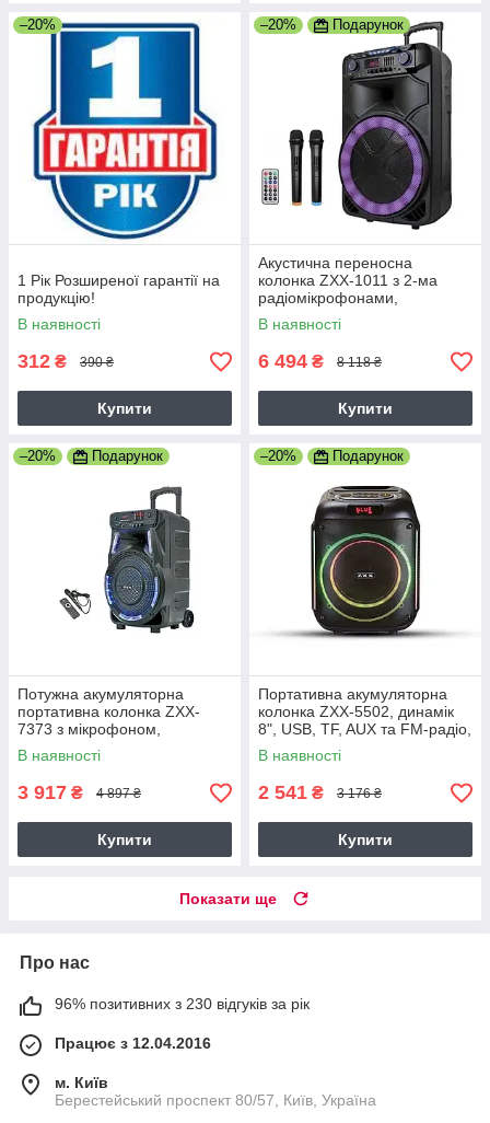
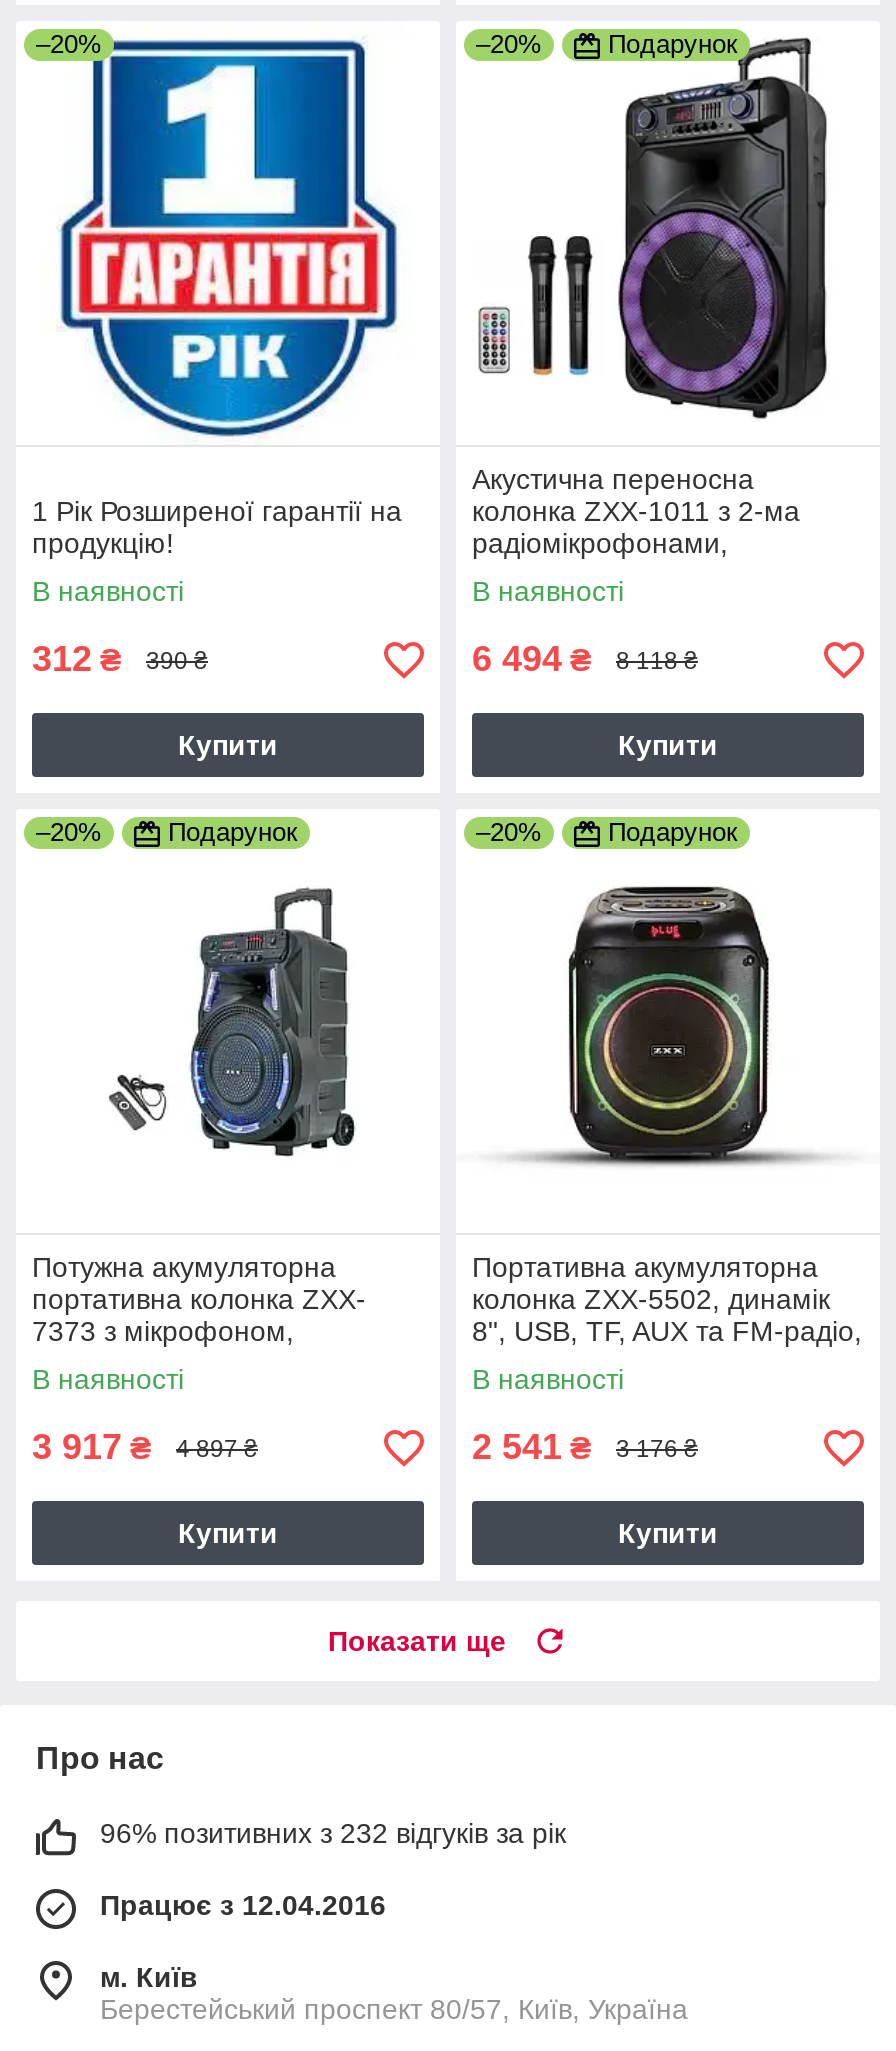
[55,995,310,1013] 96% позитивних з 230 відгуків за рік -> [100,1818,566,1850] 96% позитивних з 232 відгуків за рік

